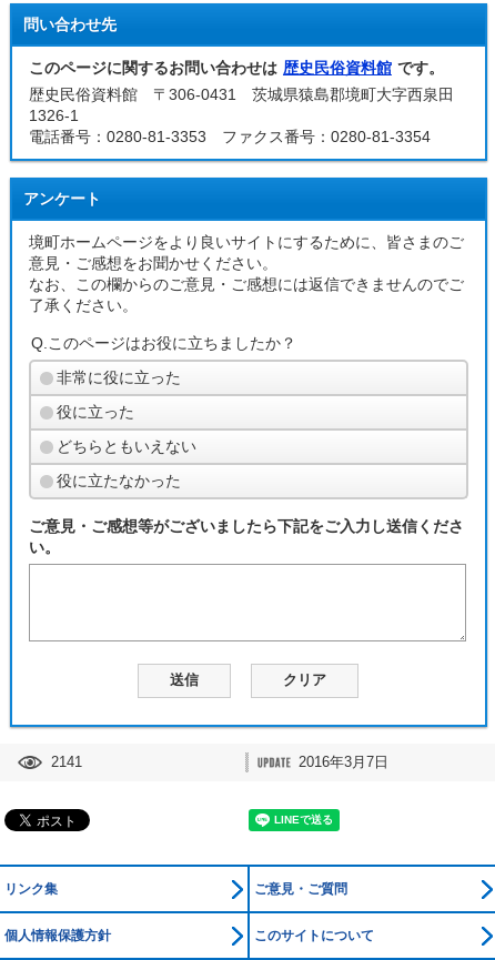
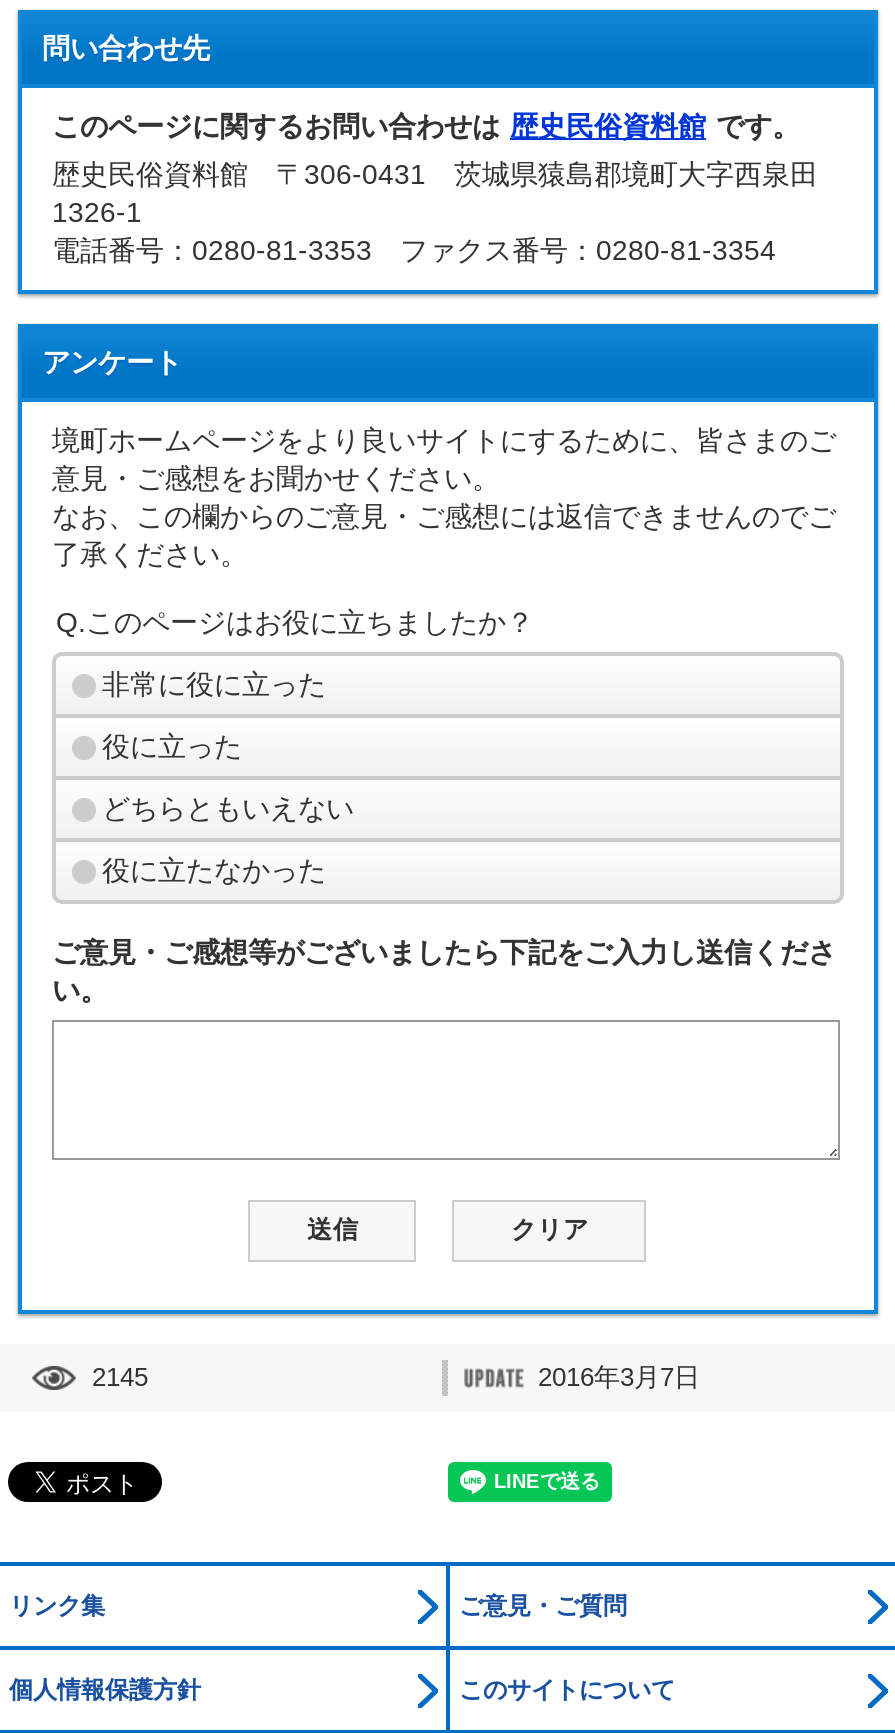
[51,754,82,770] 2141 -> [92,1362,148,1392] 2145

